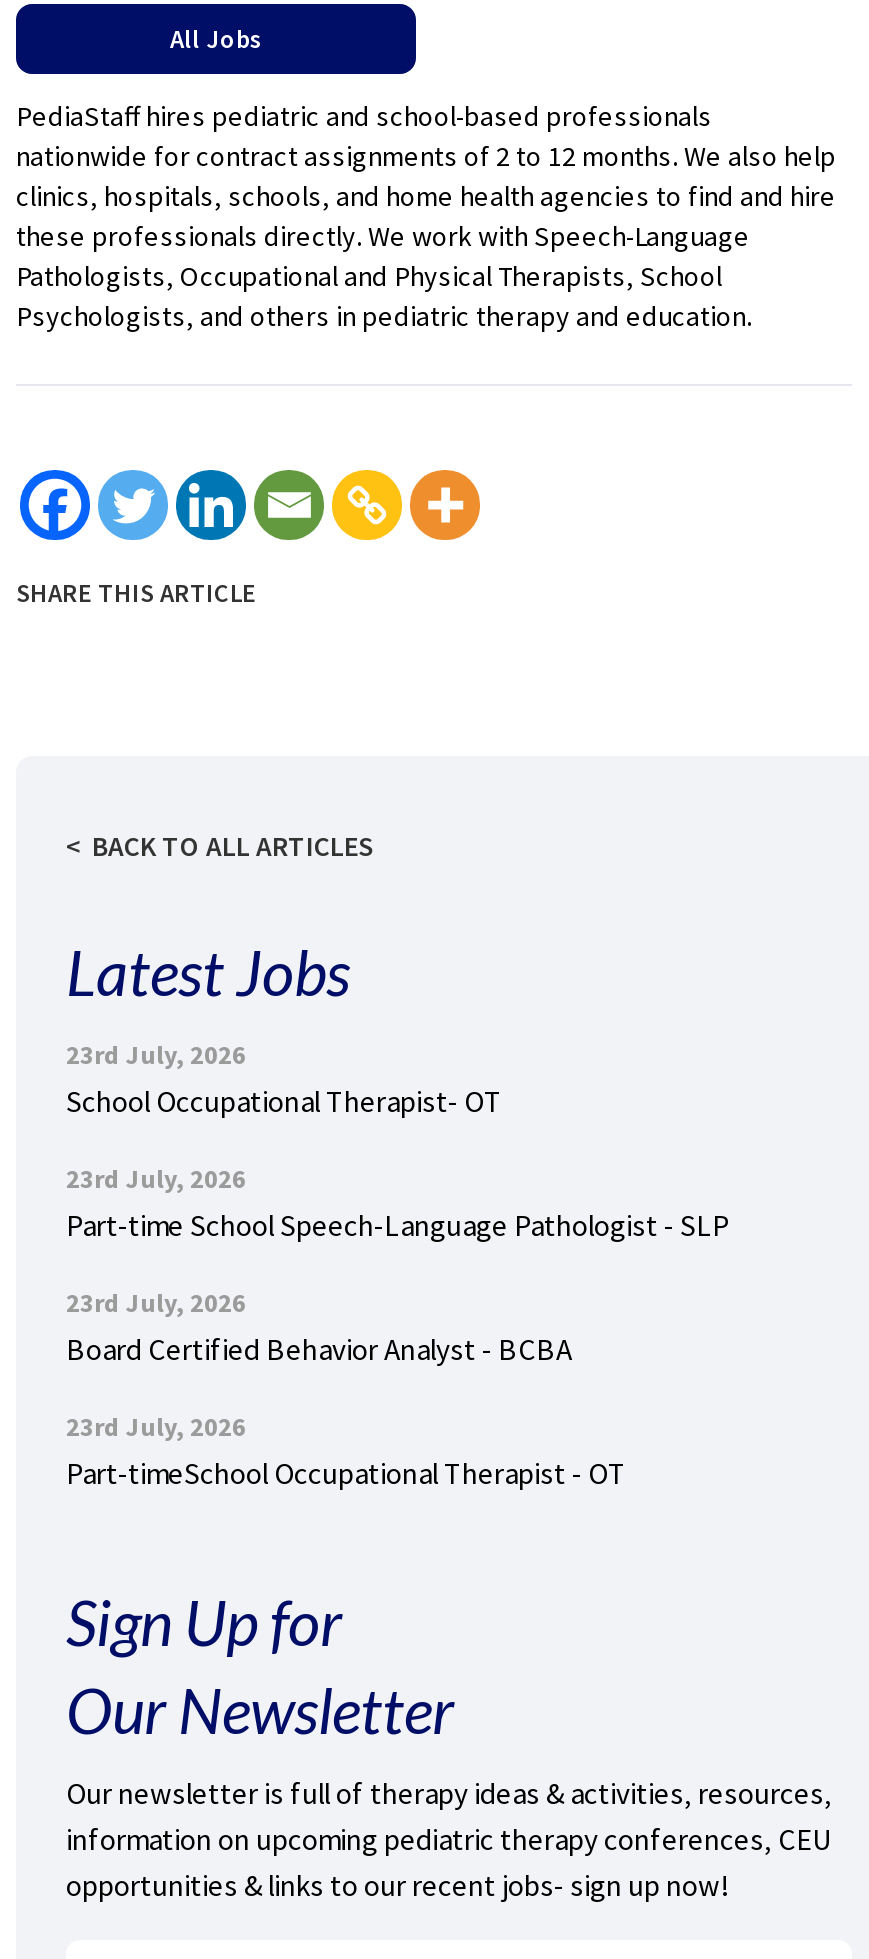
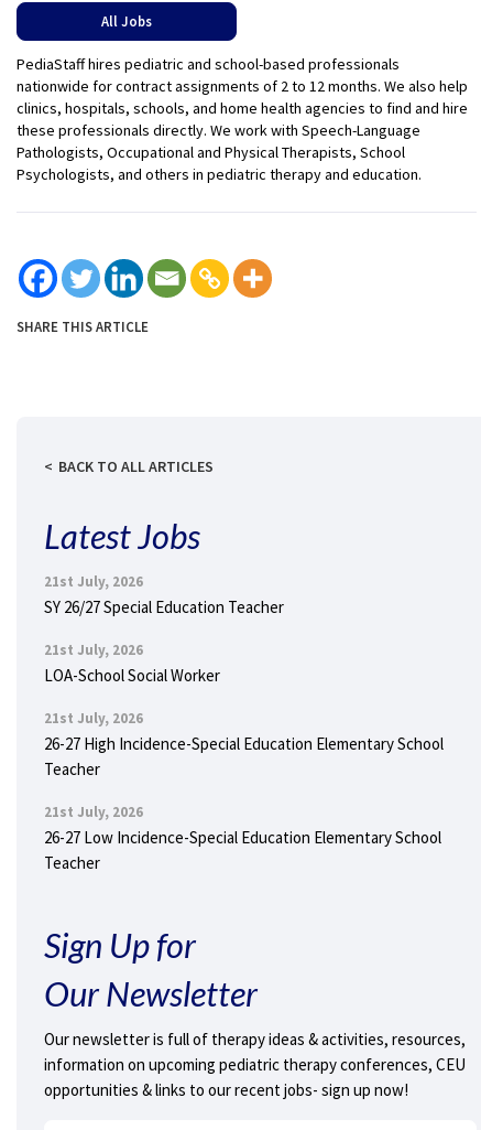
[66,1038,502,1120] 23rd July, 2026 | School Occupational Therapist- OT -> [44,572,284,617] 21st July, 2026 | SY 26/27 Special Education Teacher
[66,1162,730,1244] 23rd July, 2026 | Part-time School Speech-Language Pathologist - SLP -> [44,641,220,686] 21st July, 2026 | LOA-School Social Worker
[66,1286,572,1368] 23rd July, 2026 | Board Certified Behavior Analyst - BCBA -> [44,709,444,779] 21st July, 2026 | 26-27 High Incidence-Special Education Elementary School | Teacher
[66,1410,626,1492] 23rd July, 2026 | Part-timeSchool Occupational Therapist - OT -> [44,803,441,873] 21st July, 2026 | 26-27 Low Incidence-Special Education Elementary School | Teacher

